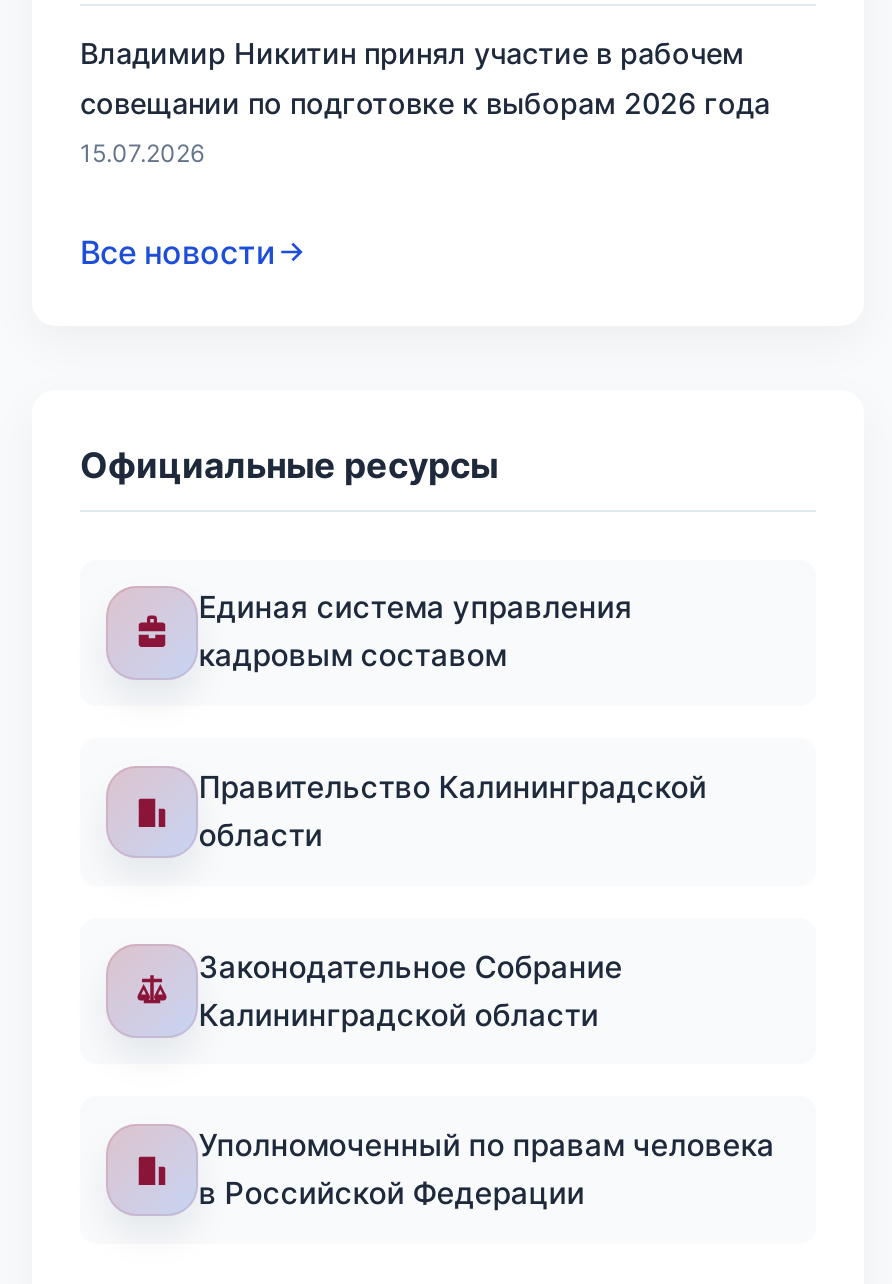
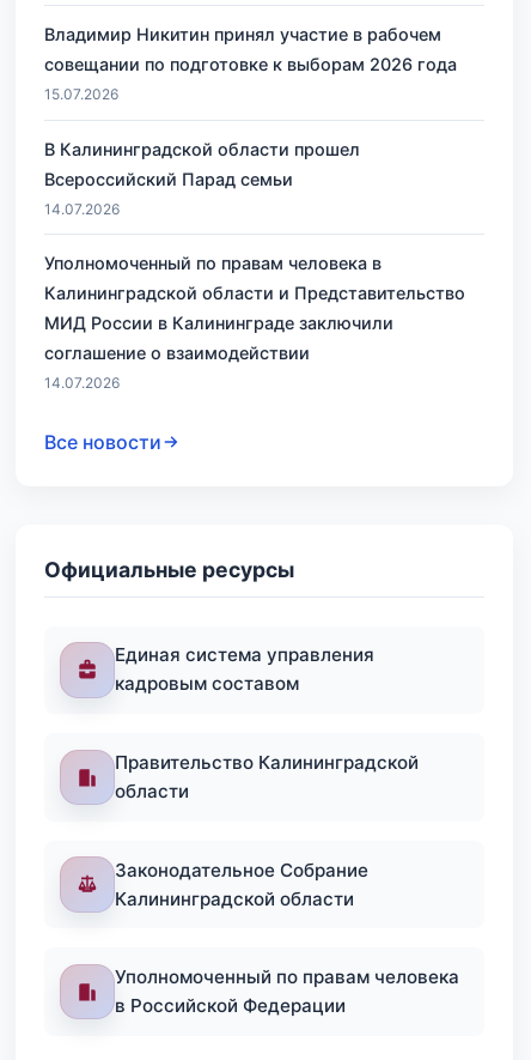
none -> [44,139,465,392] В Калининградской области прошел | Всероссийский Парад семьи | 14.07.2026 | Уполномоченный по правам человека в | Калининградской области и Представительство | МИД России в Калининграде заключили | соглашение о взаимодействии | 14.07.2026

